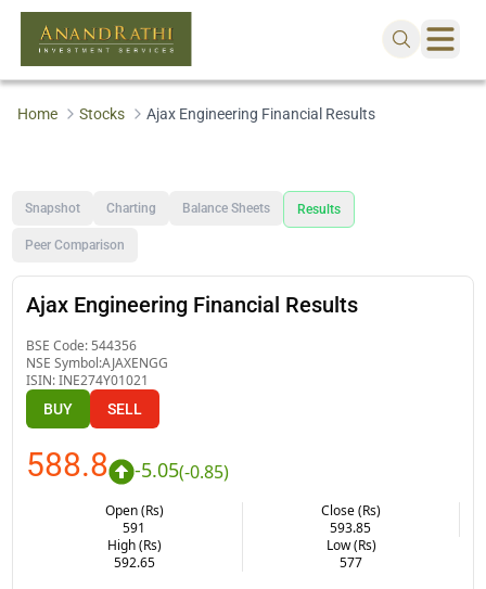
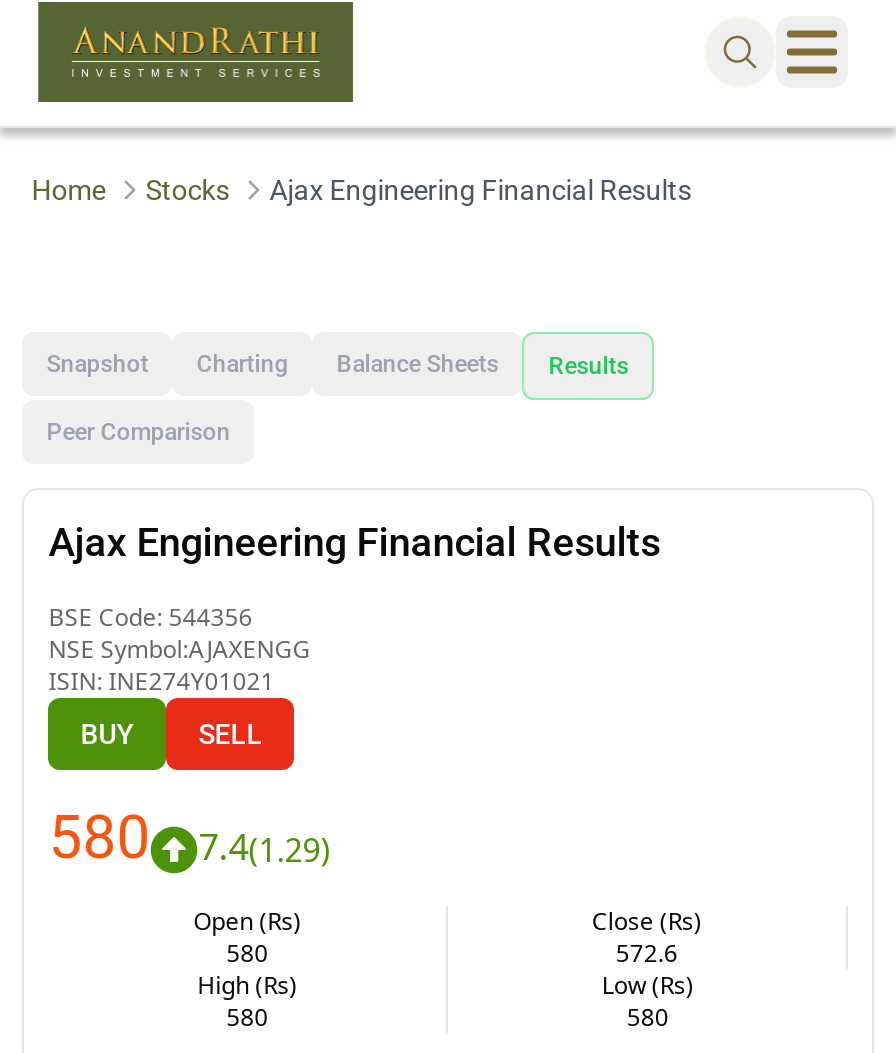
[26,446,109,484] 588.8 -> [48,802,150,872] 580
[135,456,229,484] -5.05(-0.85) -> [198,822,330,872] 7.4(1.29)
[123,518,145,537] 591 -> [226,936,268,970] 580
[330,518,371,537] 593.85 -> [616,936,678,970] 572.6
[113,553,155,571] 592.65 -> [226,1000,268,1034] 580
[340,553,363,571] 577 -> [627,1000,669,1034] 580

